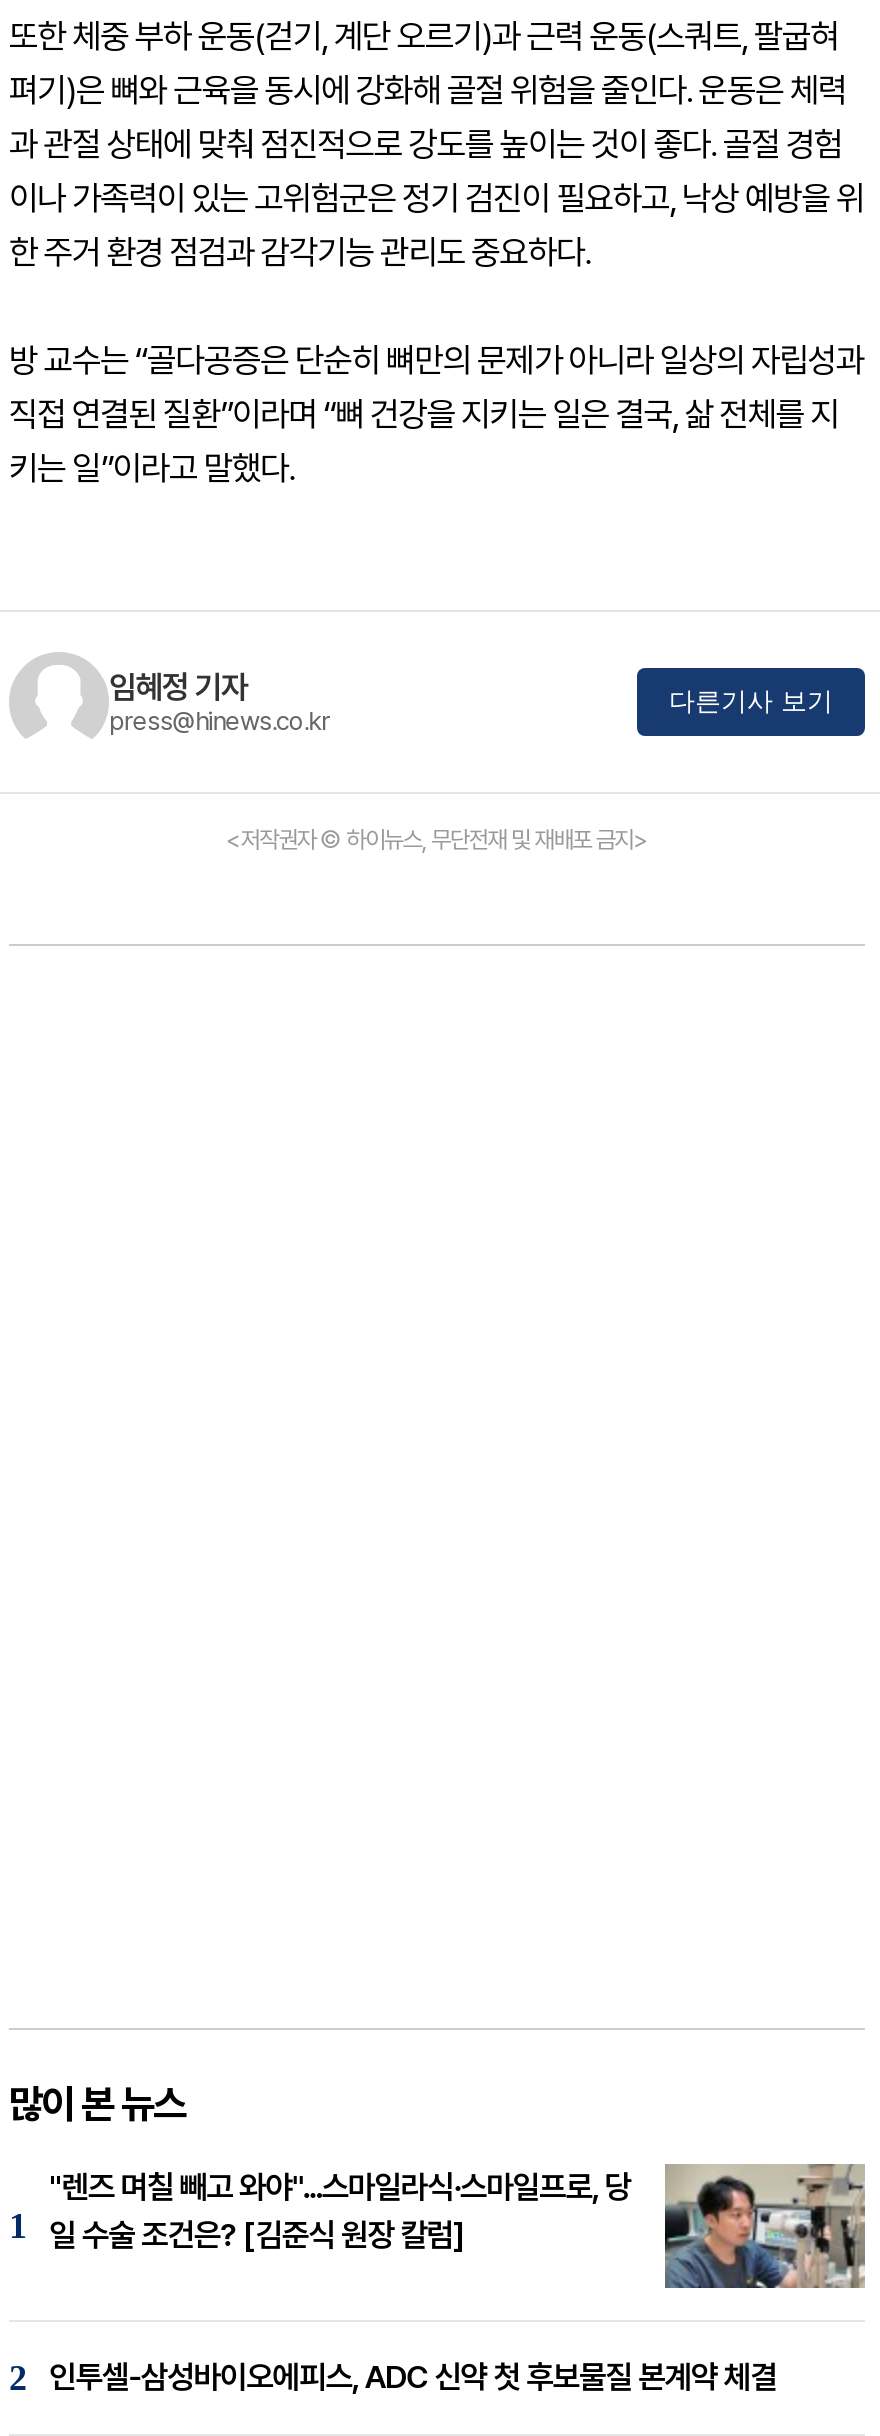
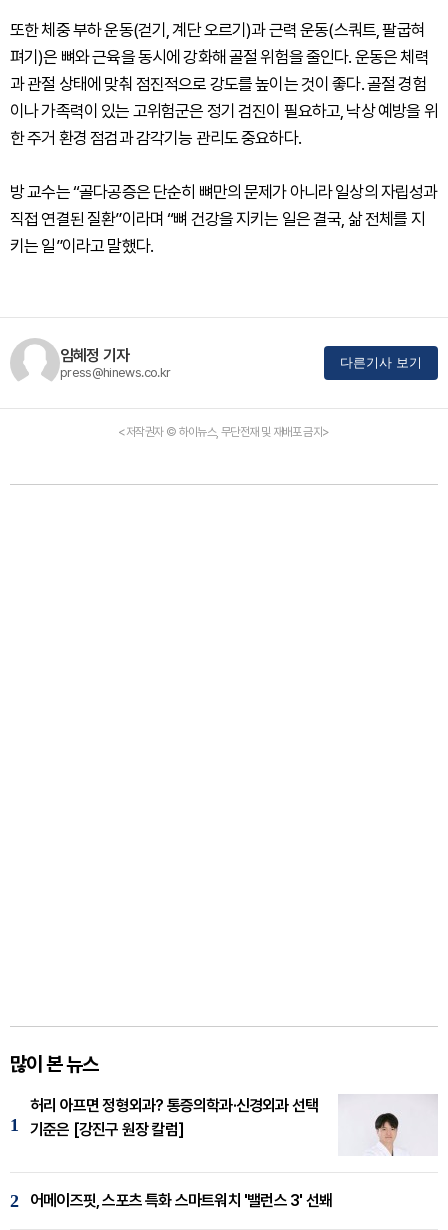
[49,2162,867,2290] [image] | "렌즈 며칠 빼고 와야"...스마일라식·스마일프로, 당 | 일 수술 조건은? [김준식 원장 칼럼] -> [30,1094,438,1156] [image] | 허리 아프면 정형외과? 통증의학과·신경외과 선택 | 기준은 [강진구 원장 칼럼]
[49,2358,777,2396] 인투셀-삼성바이오에피스, ADC 신약 첫 후보물질 본계약 체결 -> [30,1191,332,1210] 어메이즈핏, 스포츠 특화 스마트워치 '밸런스 3' 선봬

